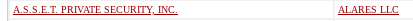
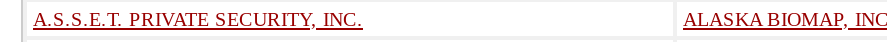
[338,4,399,15] ALARES LLC -> [683,8,887,30] ALASKA BIOMAP, INC

